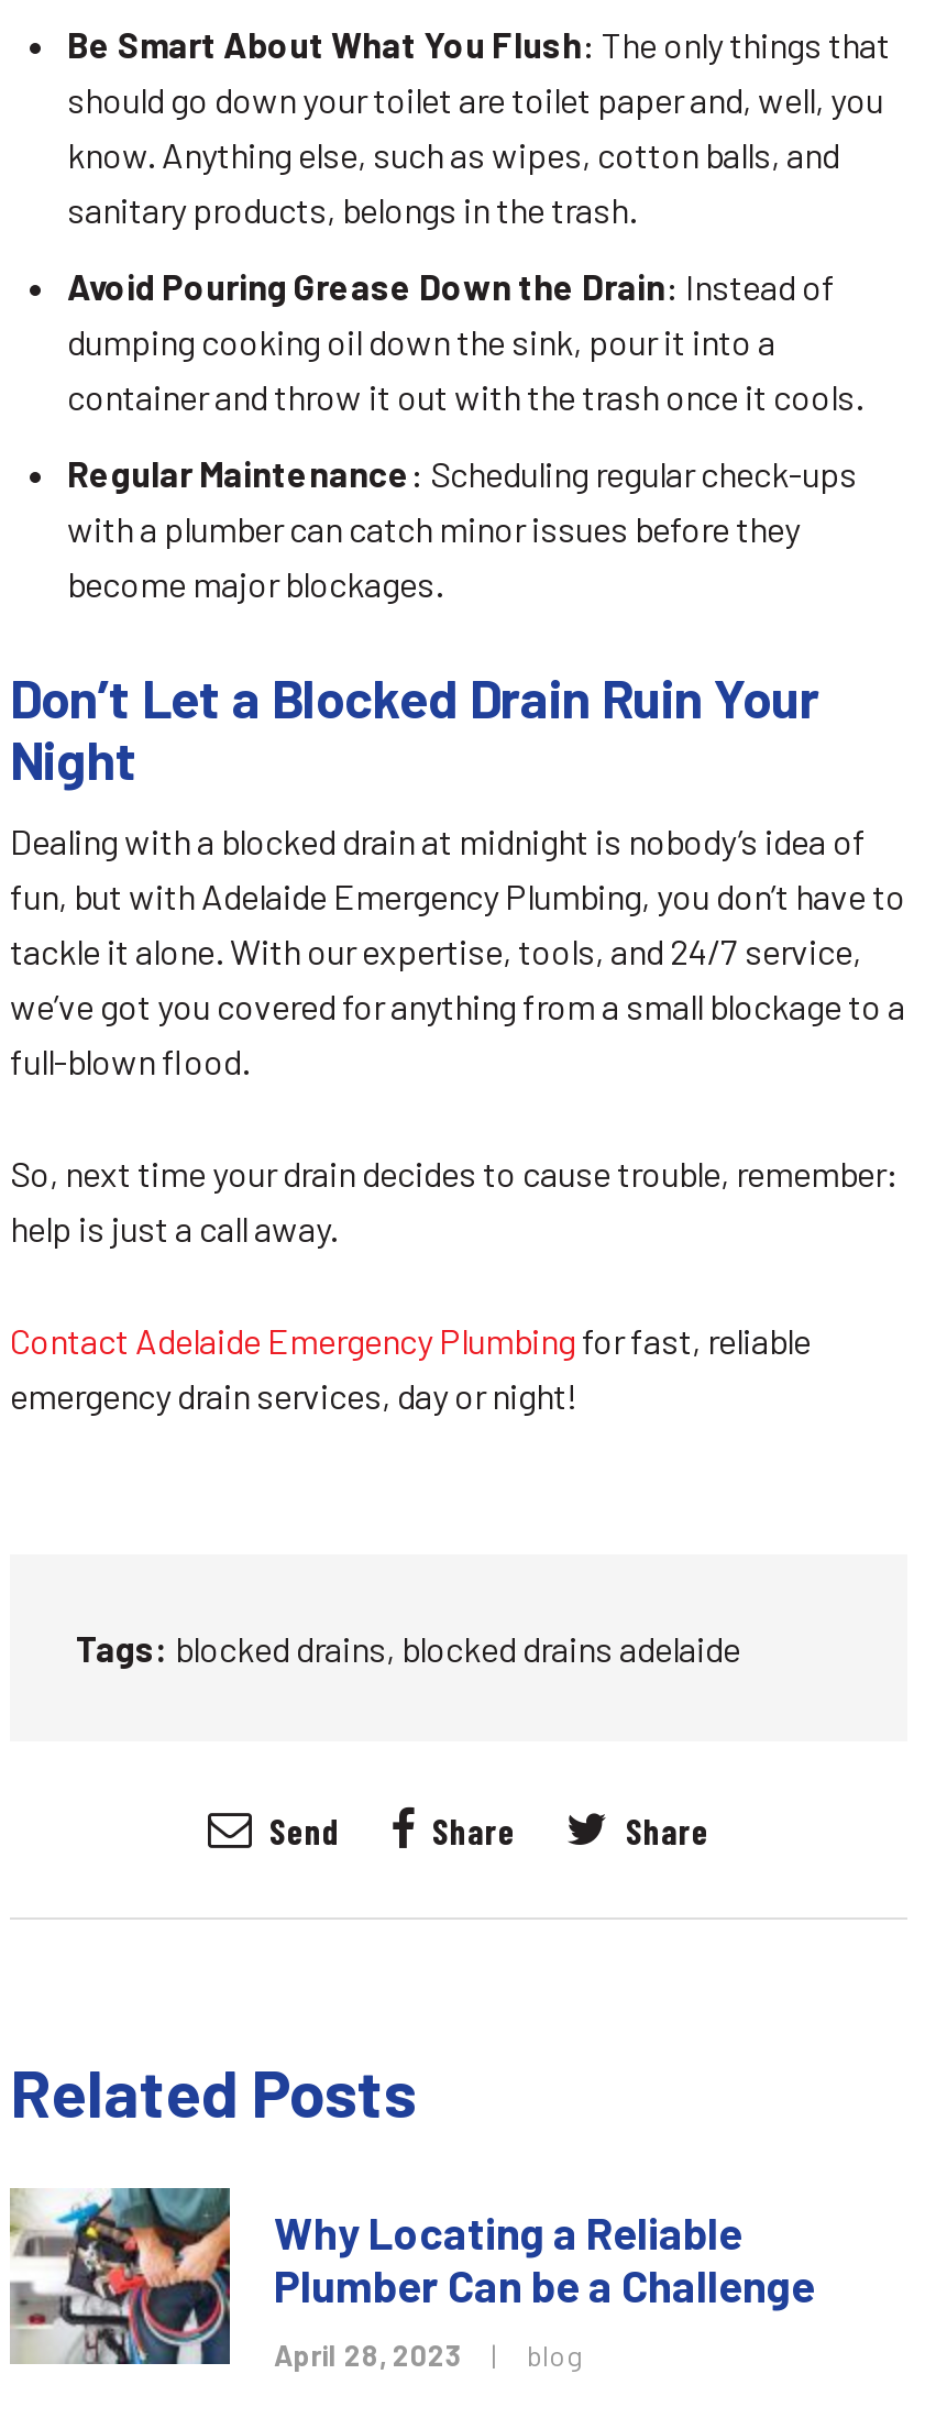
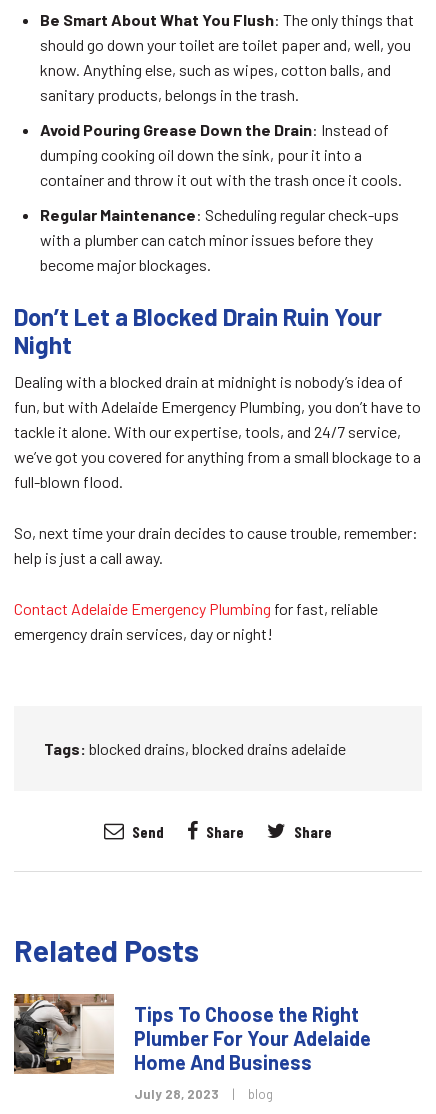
[10,2186,815,2366] [image] | Why Locating a Reliable | Plumber Can be a Challenge -> [13,993,371,1075] [image] | Tips To Choose the Right | Plumber For Your Adelaide | Home And Business
[274,2338,463,2373] April 28, 2023 -> [134,1086,219,1102] July 28, 2023

